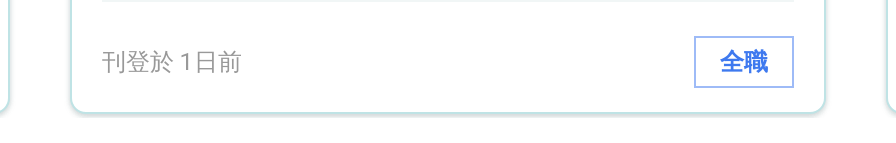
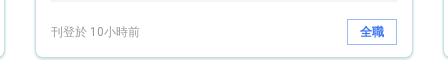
[102,47,242,75] 刊登於 1日前 -> [51,24,140,38] 刊登於 10小時前

